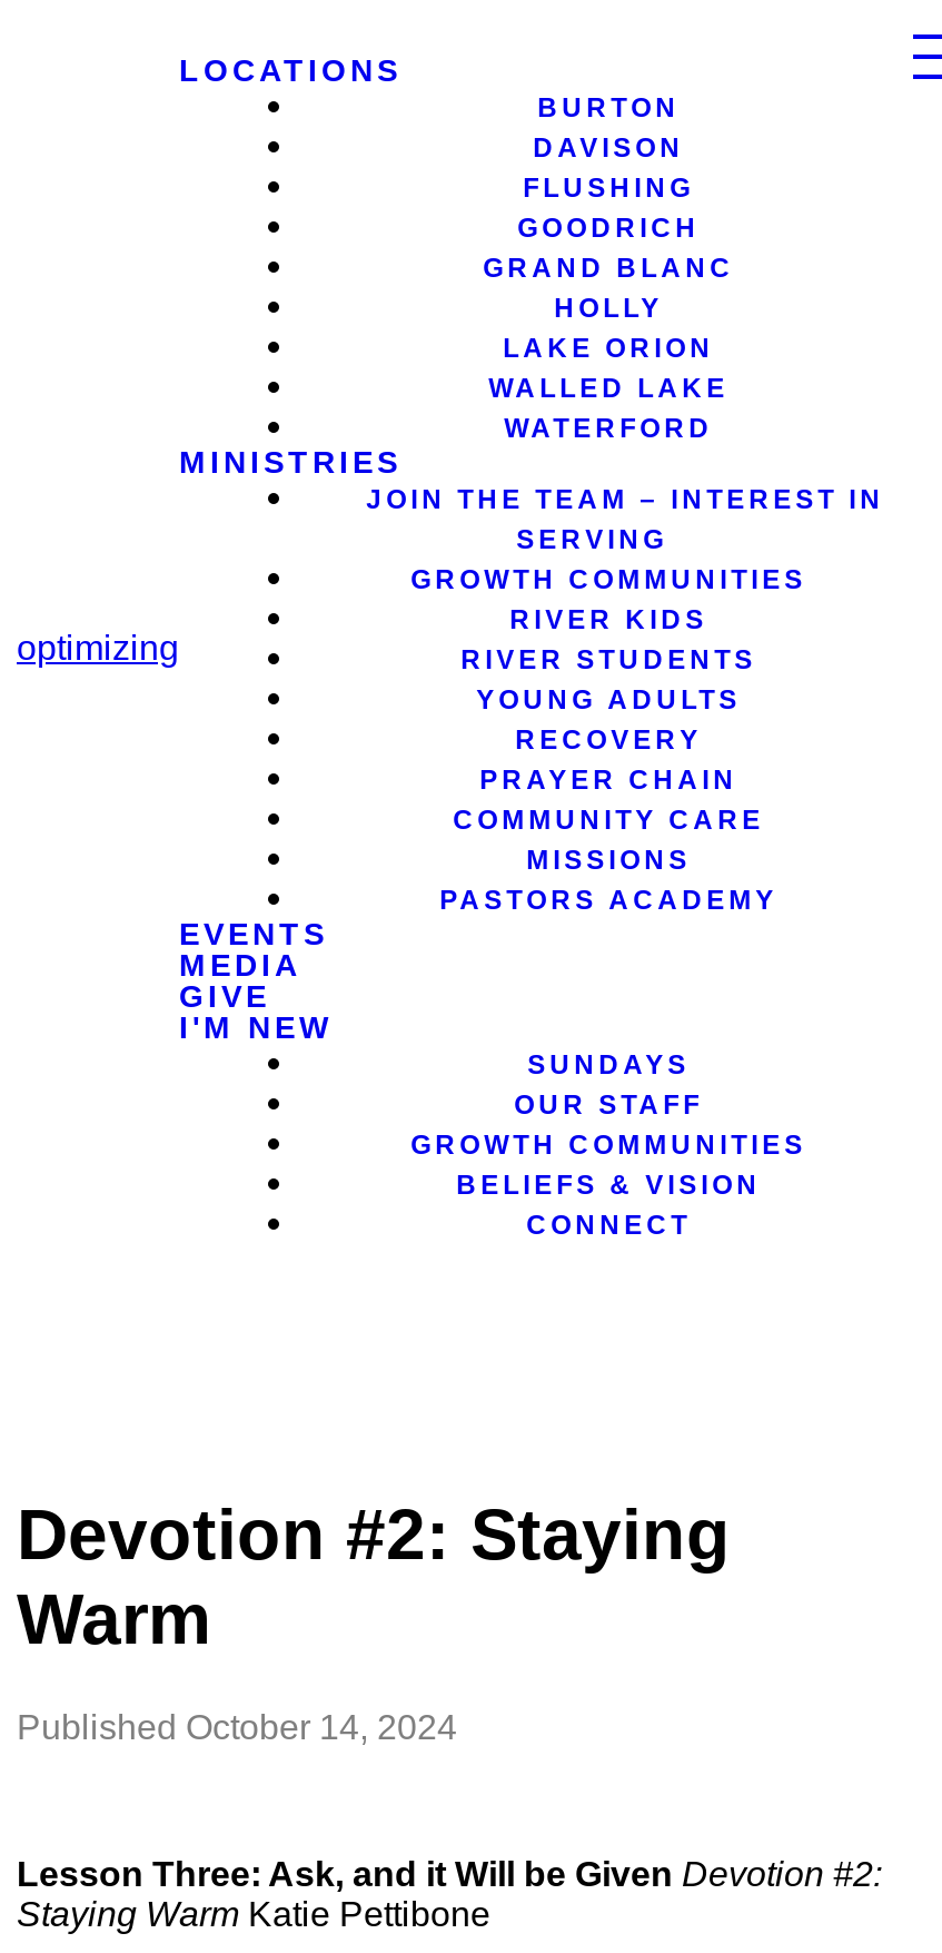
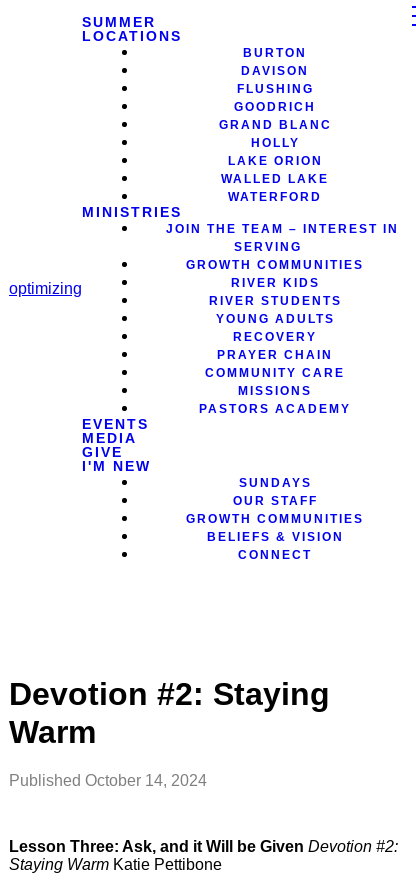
none -> [82,14,156,30] SUMMER

